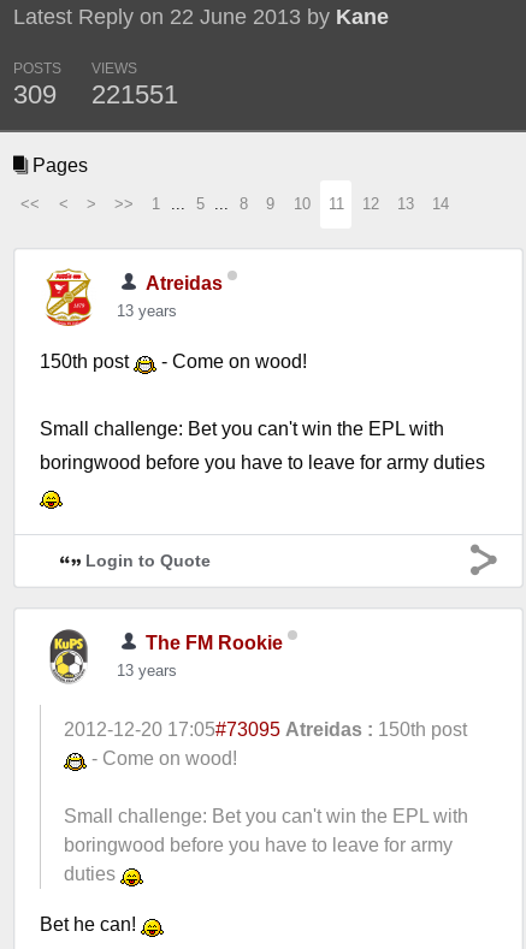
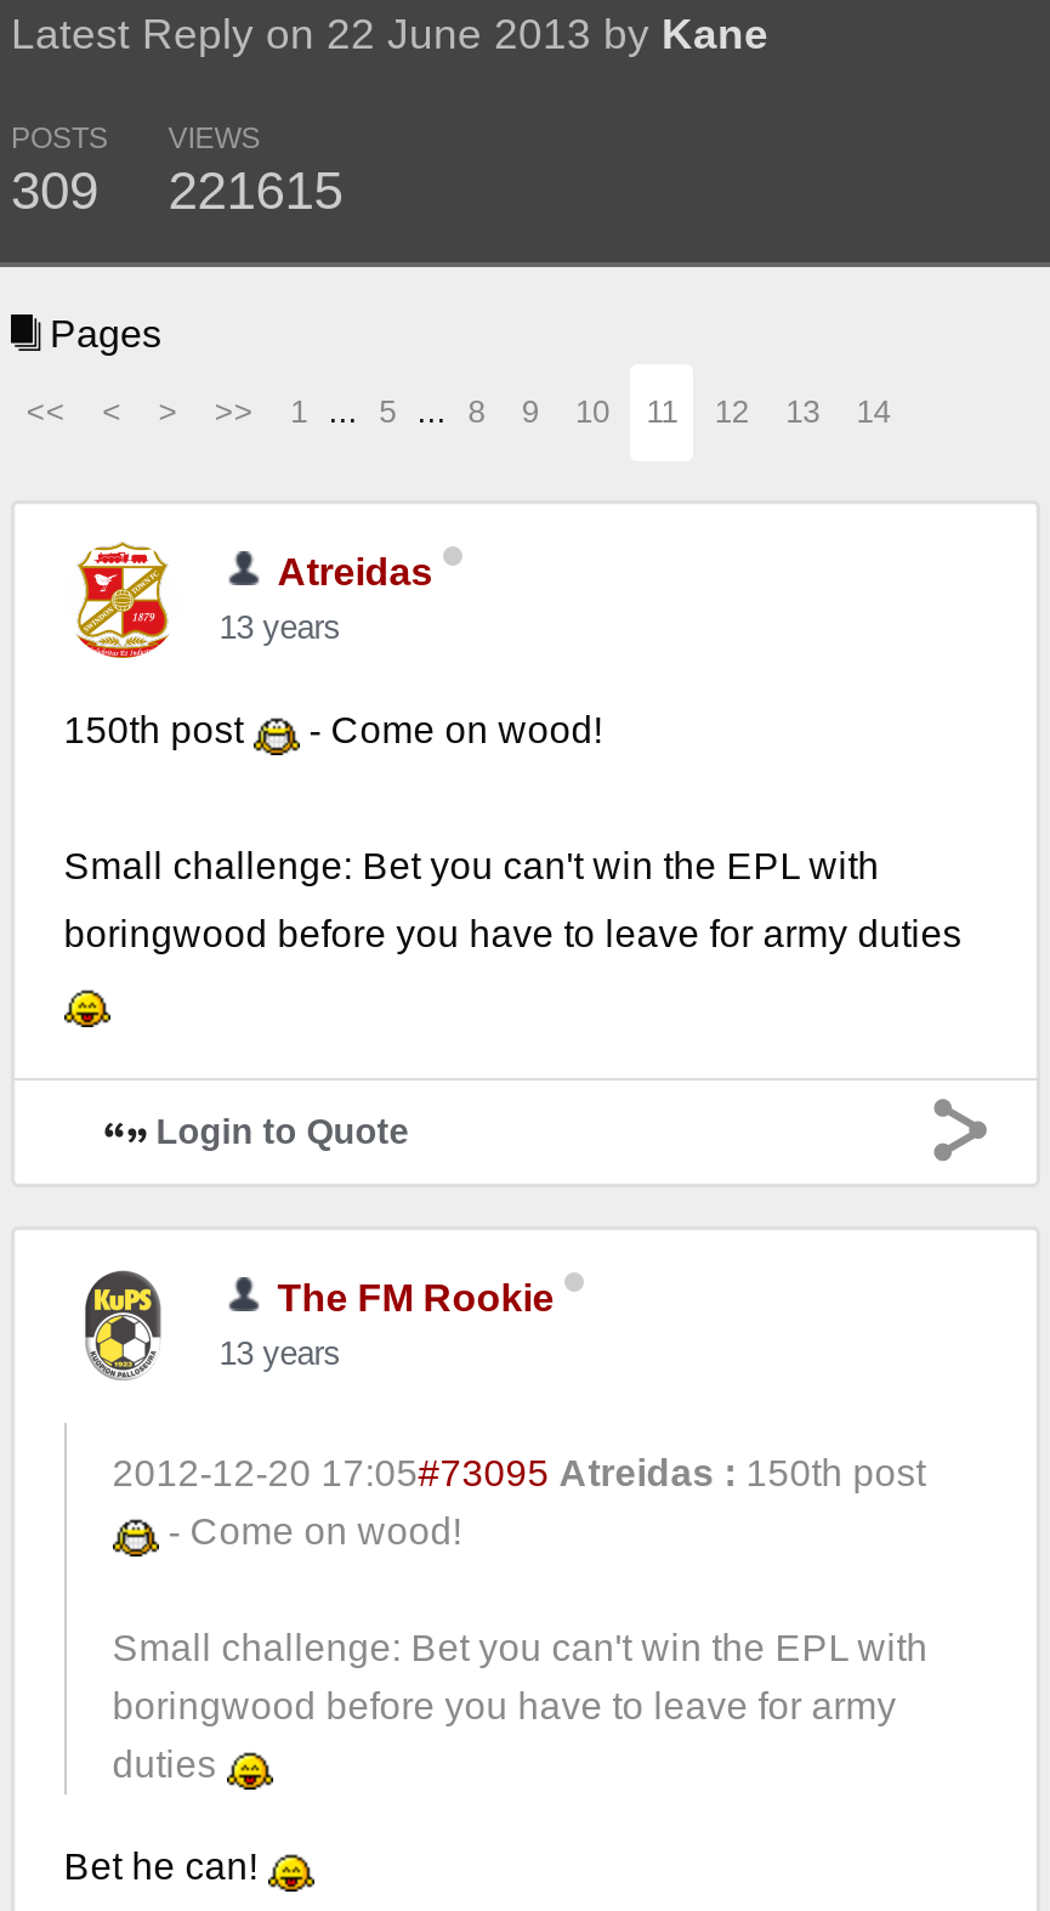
[13,80,178,110] 309 221551 -> [11,161,343,221] 309 221615

